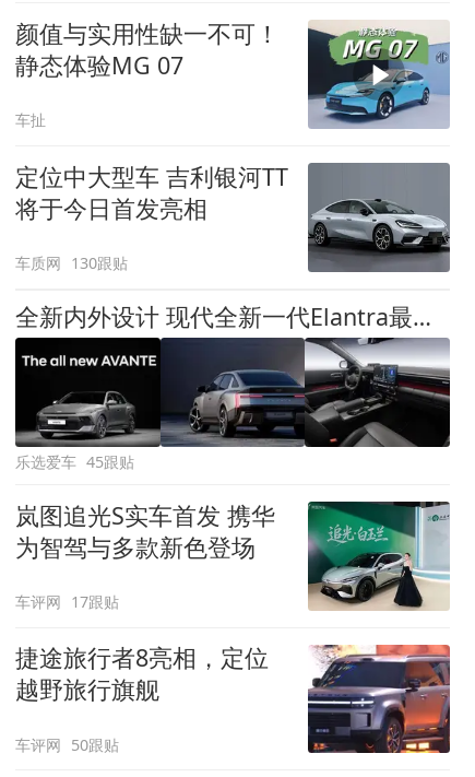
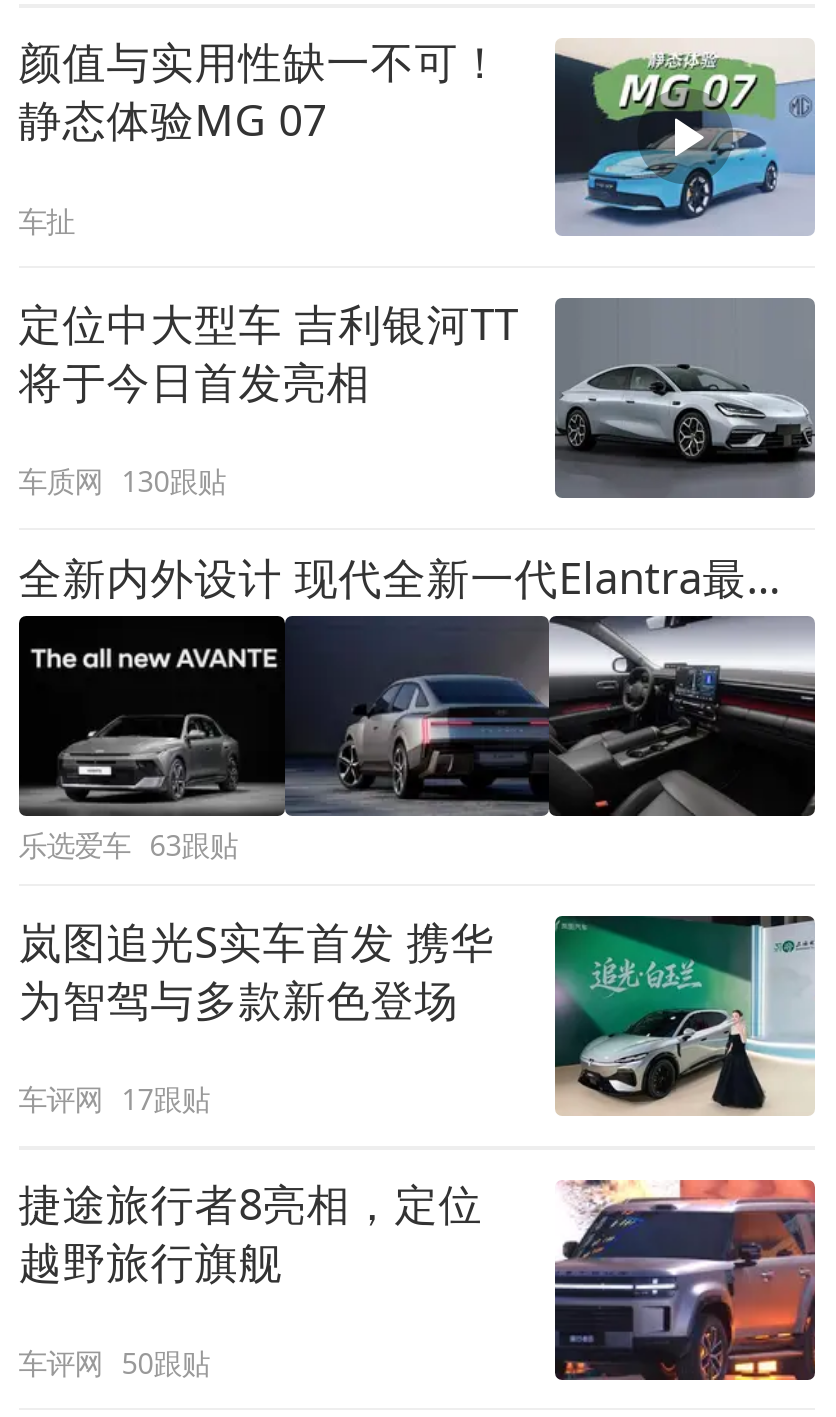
[15,452,135,473] 乐选爱车 45跟贴 -> [18,825,238,863] 乐选爱车 63跟贴

